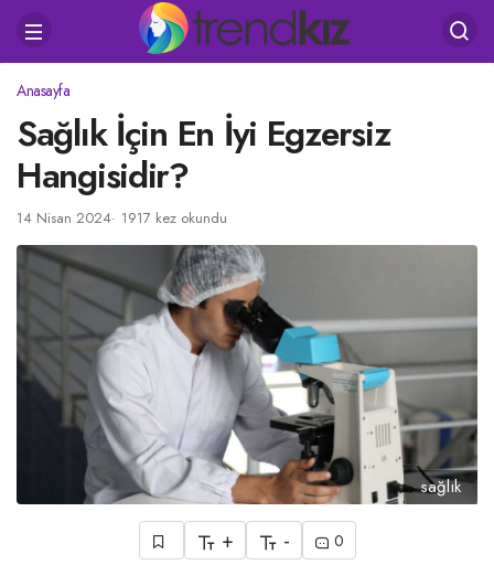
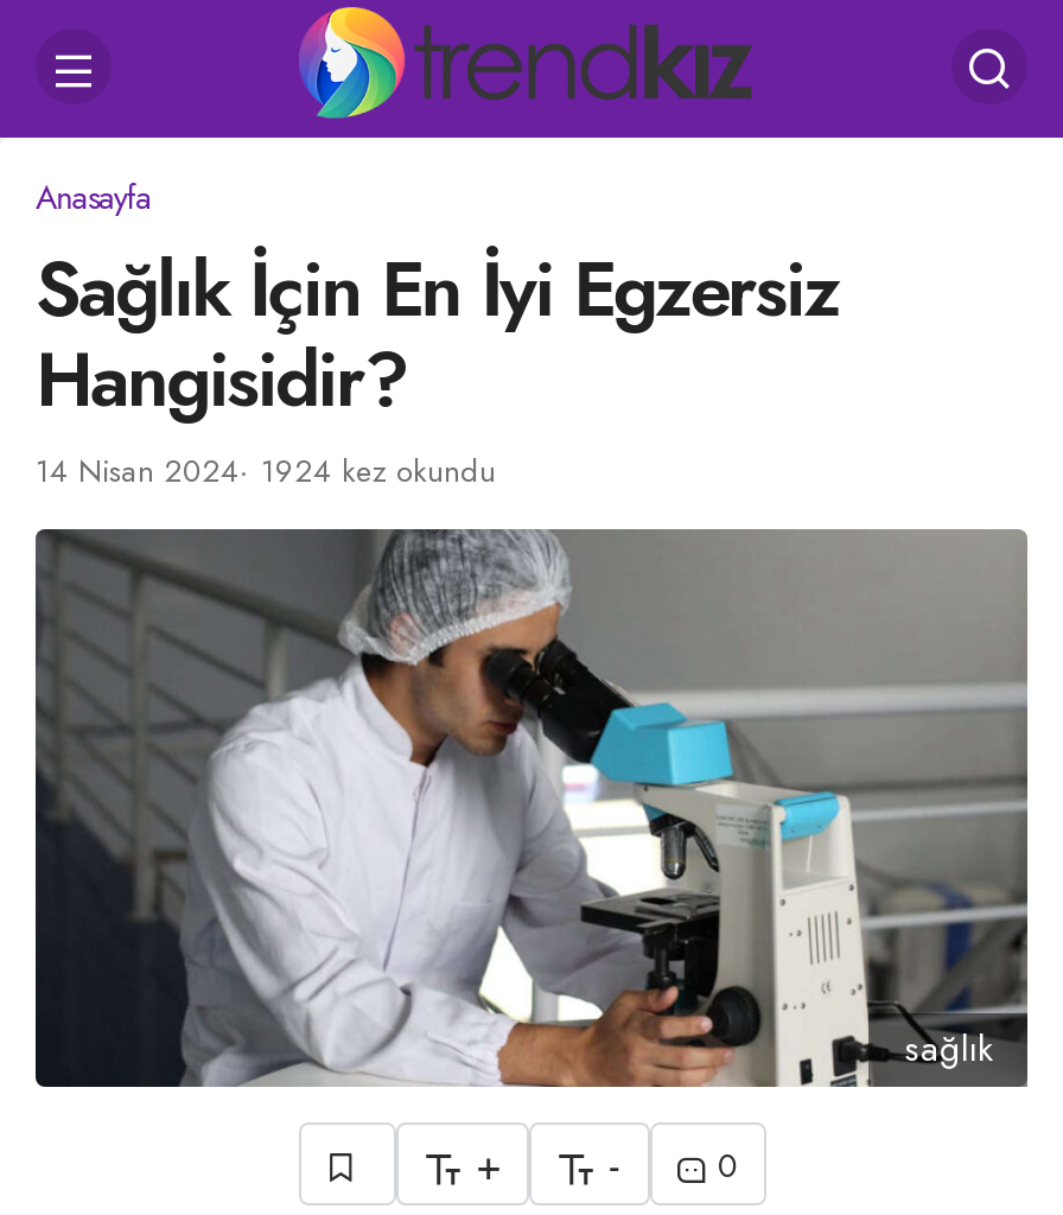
[17,207,227,228] 14 Nisan 2024 1917 kez okundu -> [36,449,496,494] 14 Nisan 2024 1924 kez okundu

